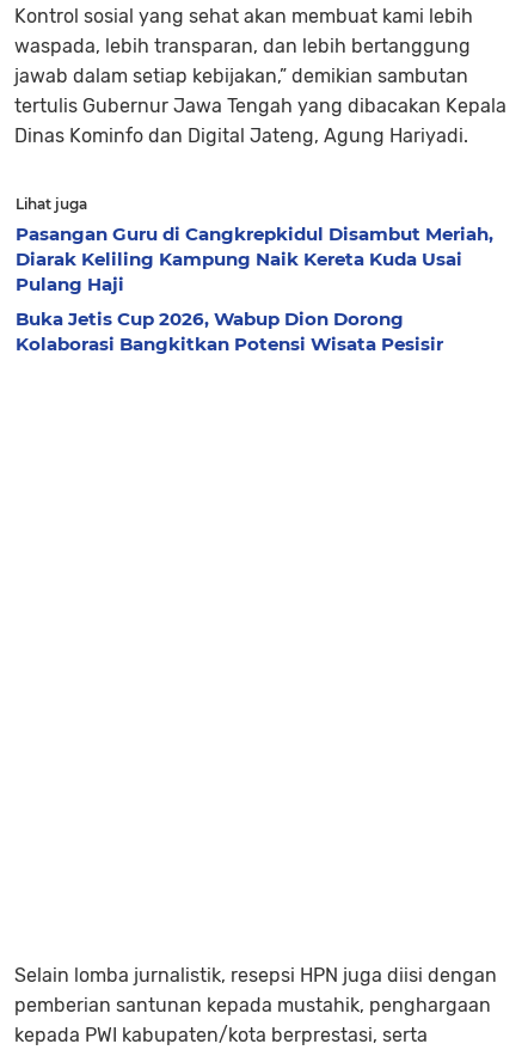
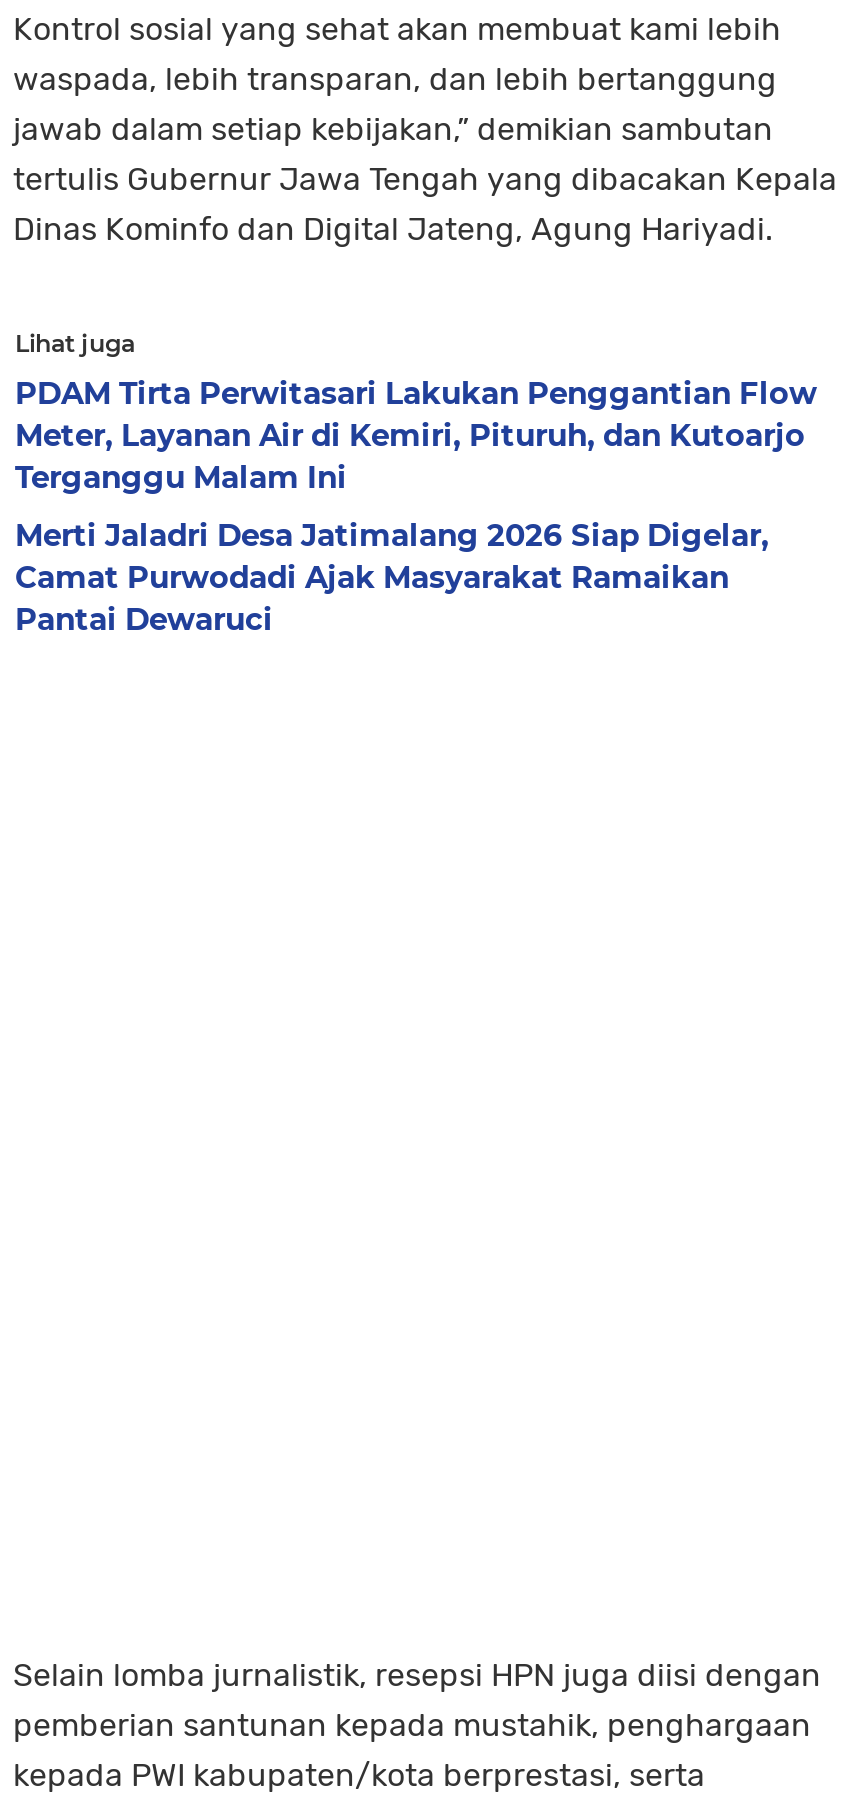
[16,223,493,296] Pasangan Guru di Cangkrepkidul Disambut Meriah, | Diarak Keliling Kampung Naik Kereta Kuda Usai | Pulang Haji -> [15,373,817,495] PDAM Tirta Perwitasari Lakukan Penggantian Flow | Meter, Layanan Air di Kemiri, Pituruh, dan Kutoarjo | Terganggu Malam Ini
[16,308,443,356] Buka Jetis Cup 2026, Wabup Dion Dorong | Kolaborasi Bangkitkan Potensi Wisata Pesisir -> [15,515,769,637] Merti Jaladri Desa Jatimalang 2026 Siap Digelar, | Camat Purwodadi Ajak Masyarakat Ramaikan | Pantai Dewaruci

